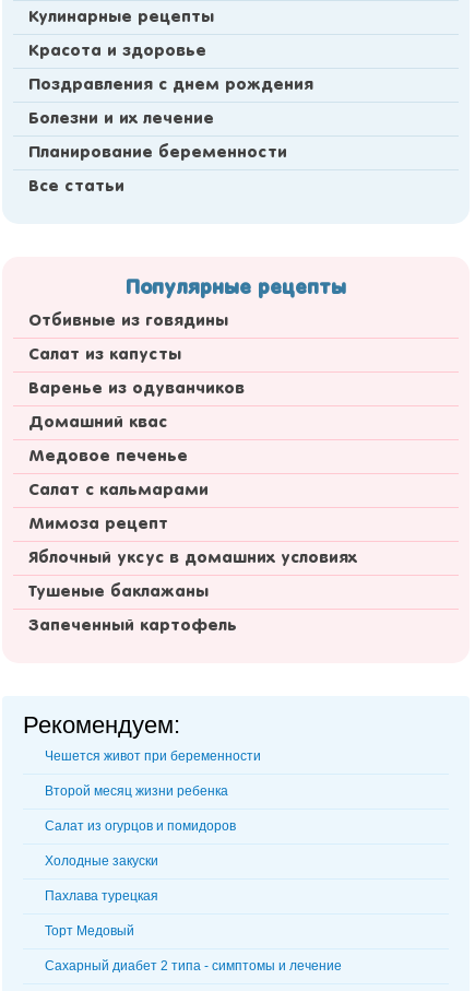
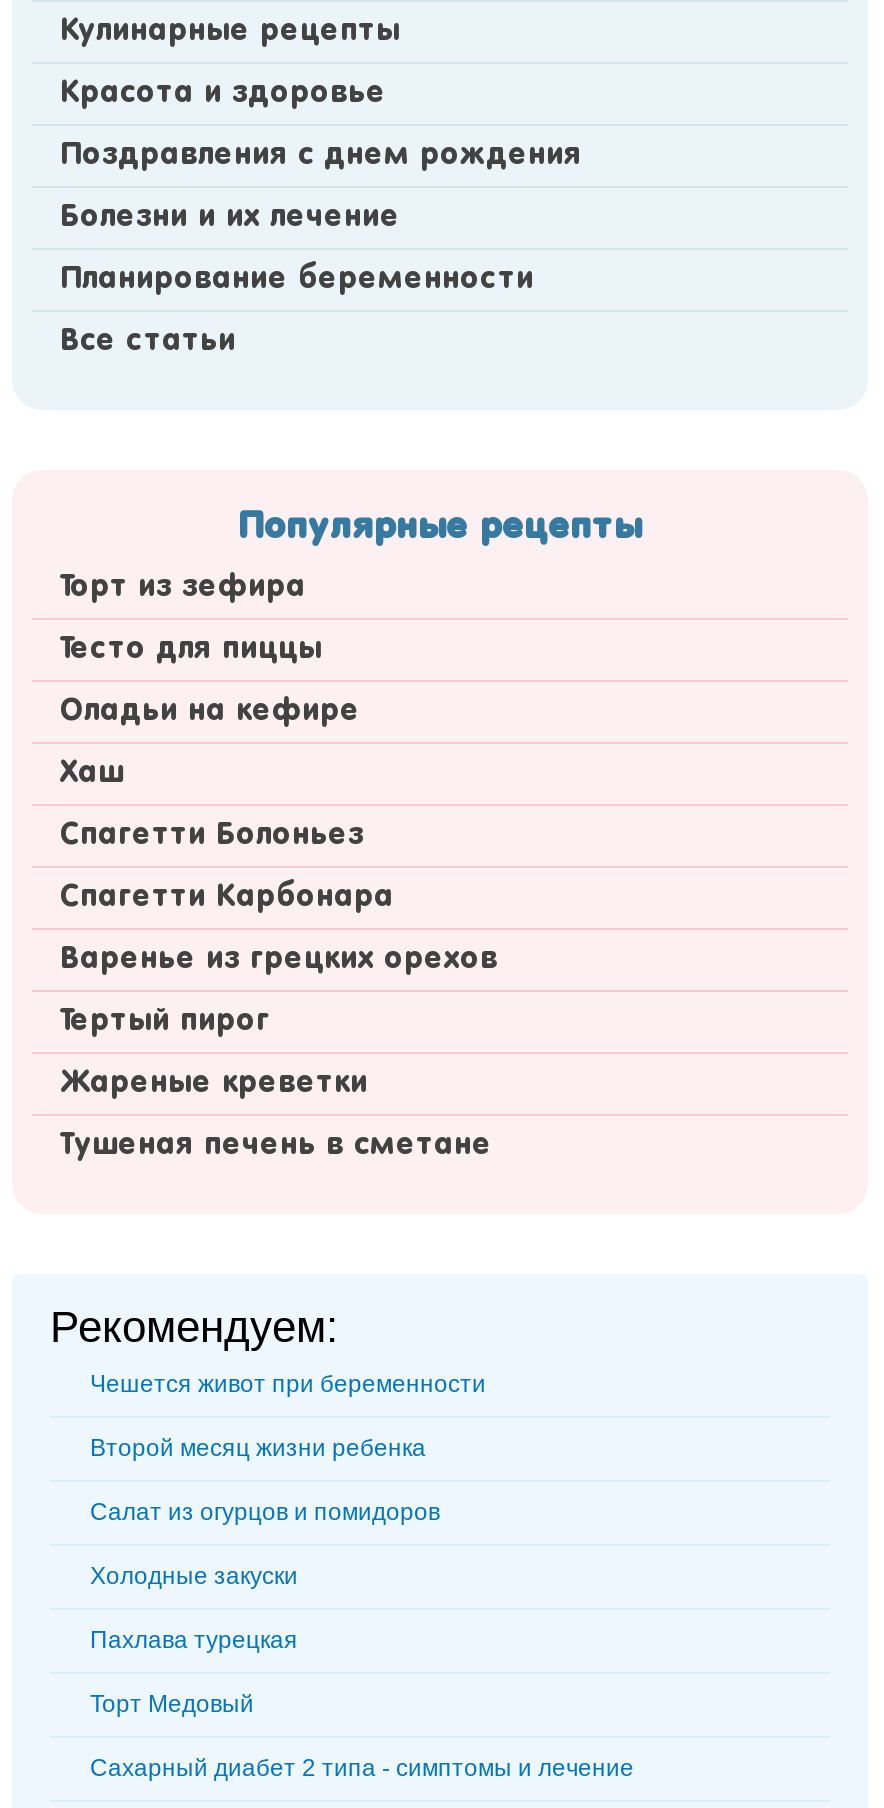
[28,314,228,329] Отбивные из говядины -> [60,574,306,602] Торт из зефира
[28,347,181,363] Салат из капусты -> [60,636,322,664] Тесто для пиццы
[28,381,245,397] Варенье из одуванчиков -> [60,698,360,726] Оладьи на кефире
[28,415,167,430] Домашний квас -> [60,760,124,788] Хаш
[28,449,188,464] Медовое печенье -> [60,822,364,850] Спагетти Болоньез
[28,483,209,498] Салат с кальмарами -> [60,884,394,912] Спагетти Карбонара
[28,517,168,532] Мимоза рецепт -> [60,946,498,974] Варенье из грецких орехов
[28,551,357,566] Яблочный уксус в домашних условиях -> [60,1008,270,1036] Тертый пирог
[28,585,209,600] Тушеные баклажаны -> [60,1070,368,1098] Жареные креветки
[28,618,237,634] Запеченный картофель -> [60,1132,492,1160] Тушеная печень в сметане

